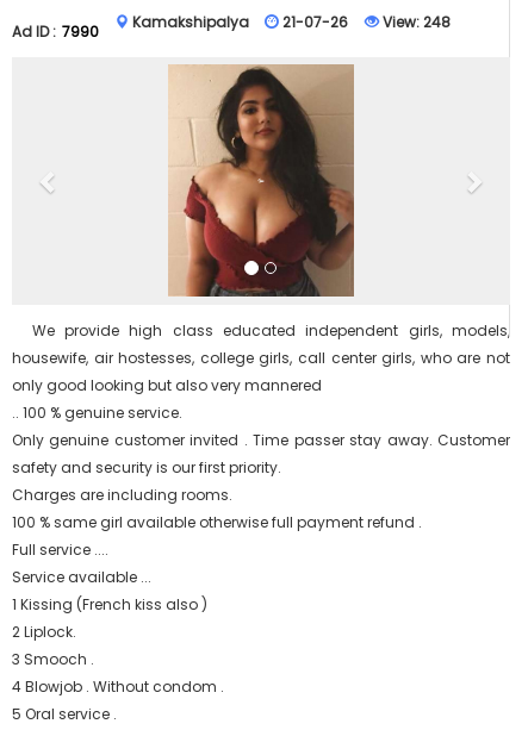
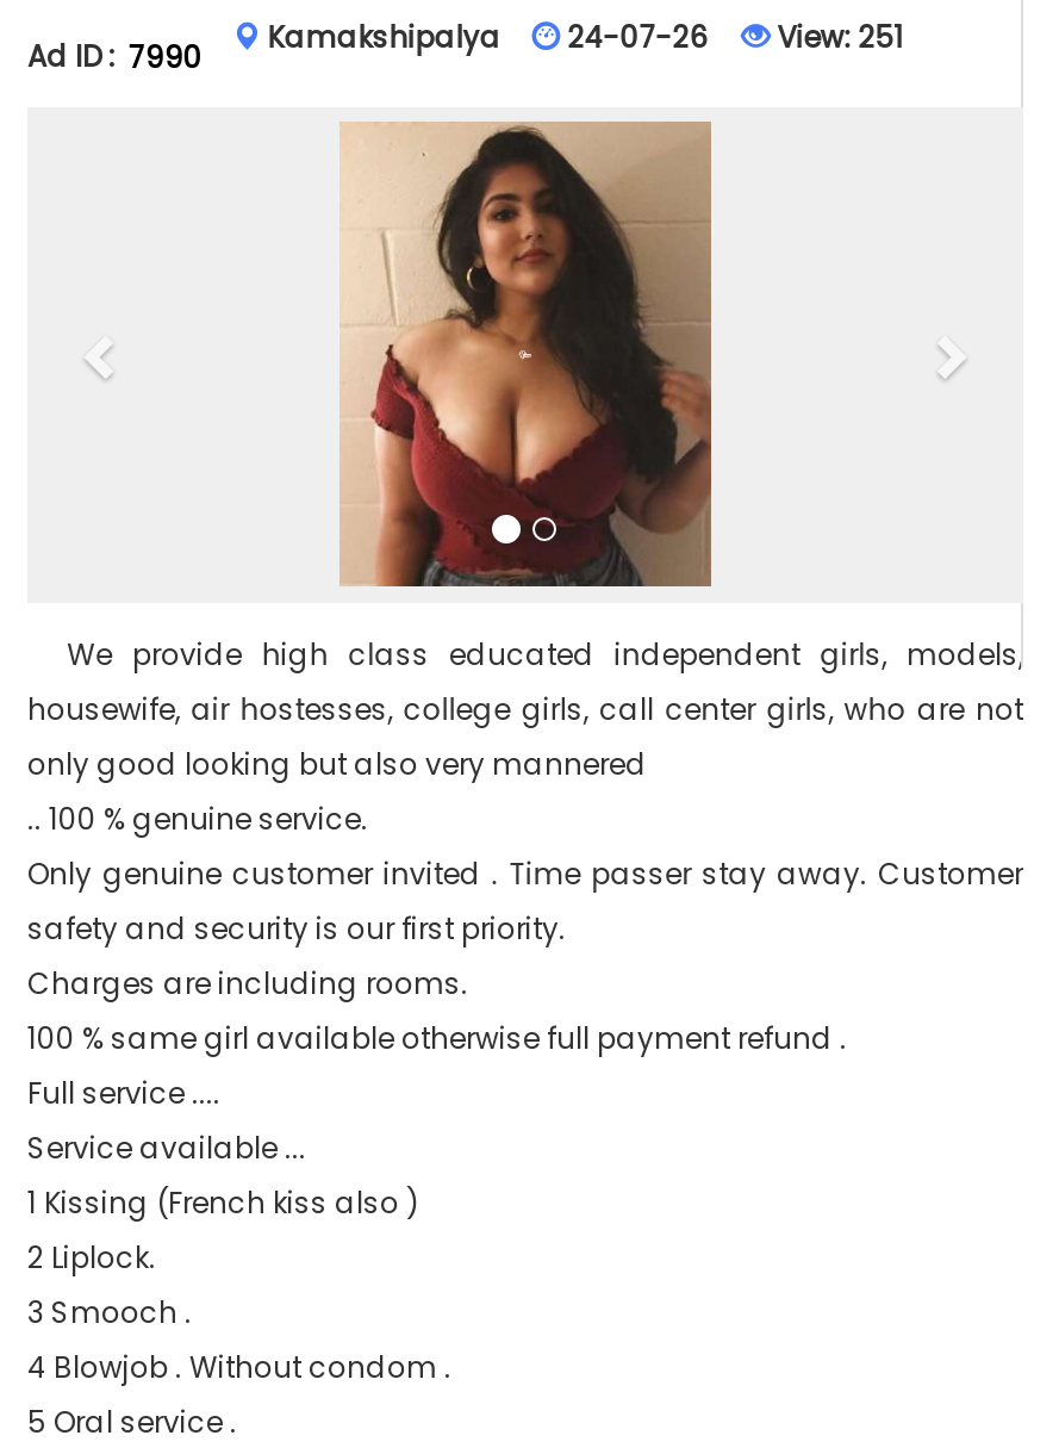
[282,12,348,32] 21-07-26 -> [568,17,708,57] 24-07-26
[379,12,450,32] View: 248 -> [770,17,904,57] View: 251

